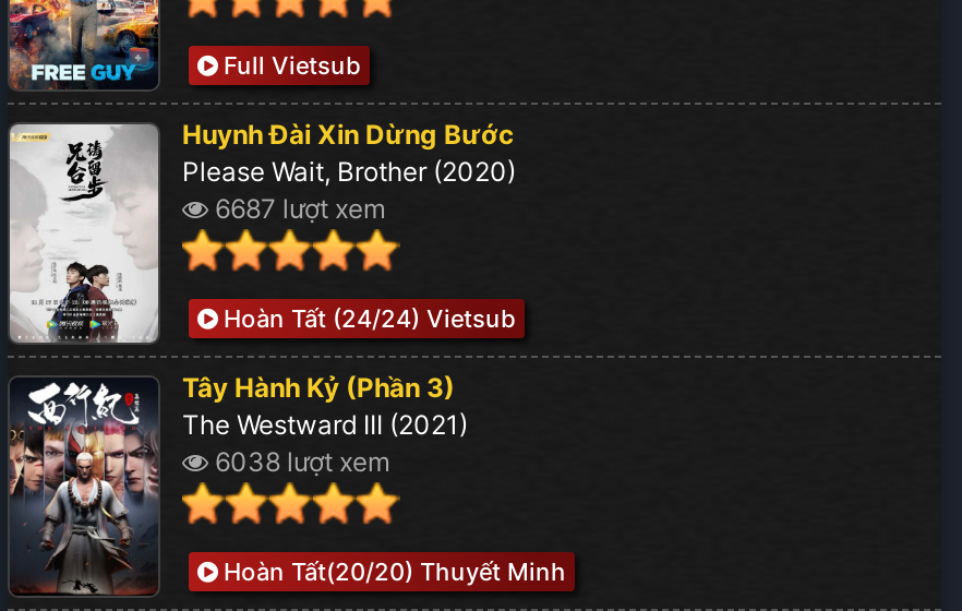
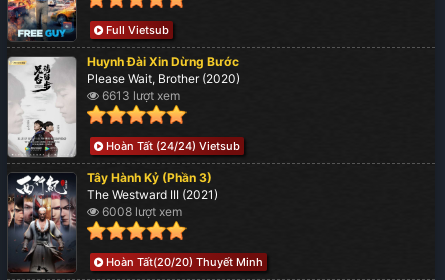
[208,191,385,224] 6687 lượt xem -> [99,88,180,103] 6613 lượt xem
[208,445,389,477] 6038 lượt xem -> [99,204,182,219] 6008 lượt xem

